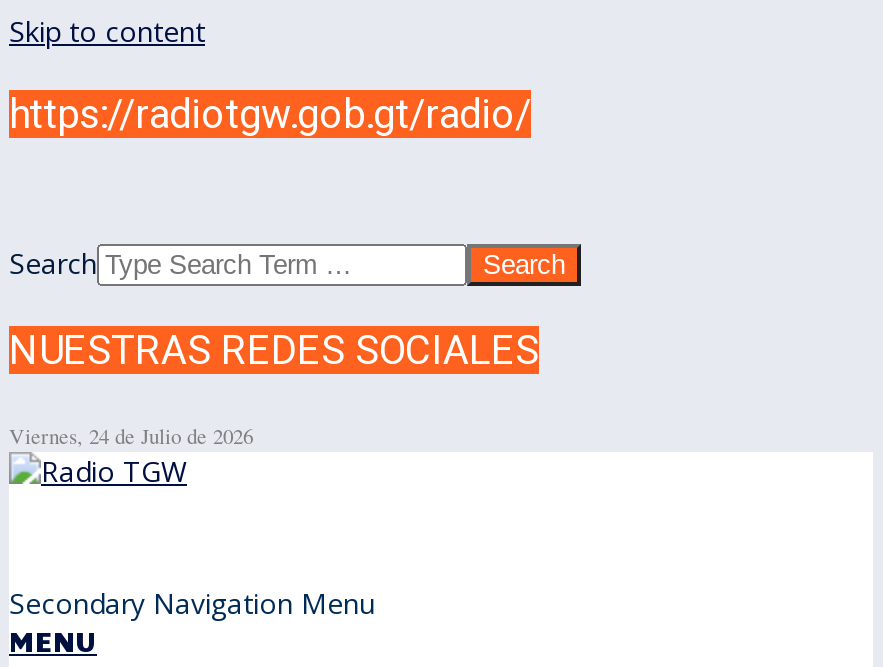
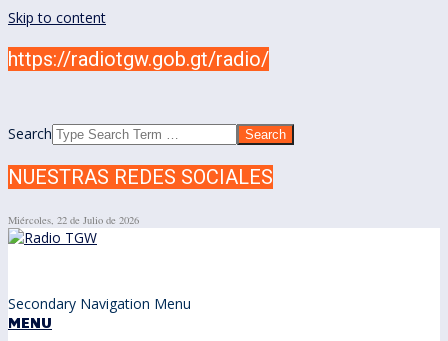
[9,422,253,450] Viernes, 24 de Julio de 2026 -> [8,213,139,227] Miércoles, 22 de Julio de 2026

